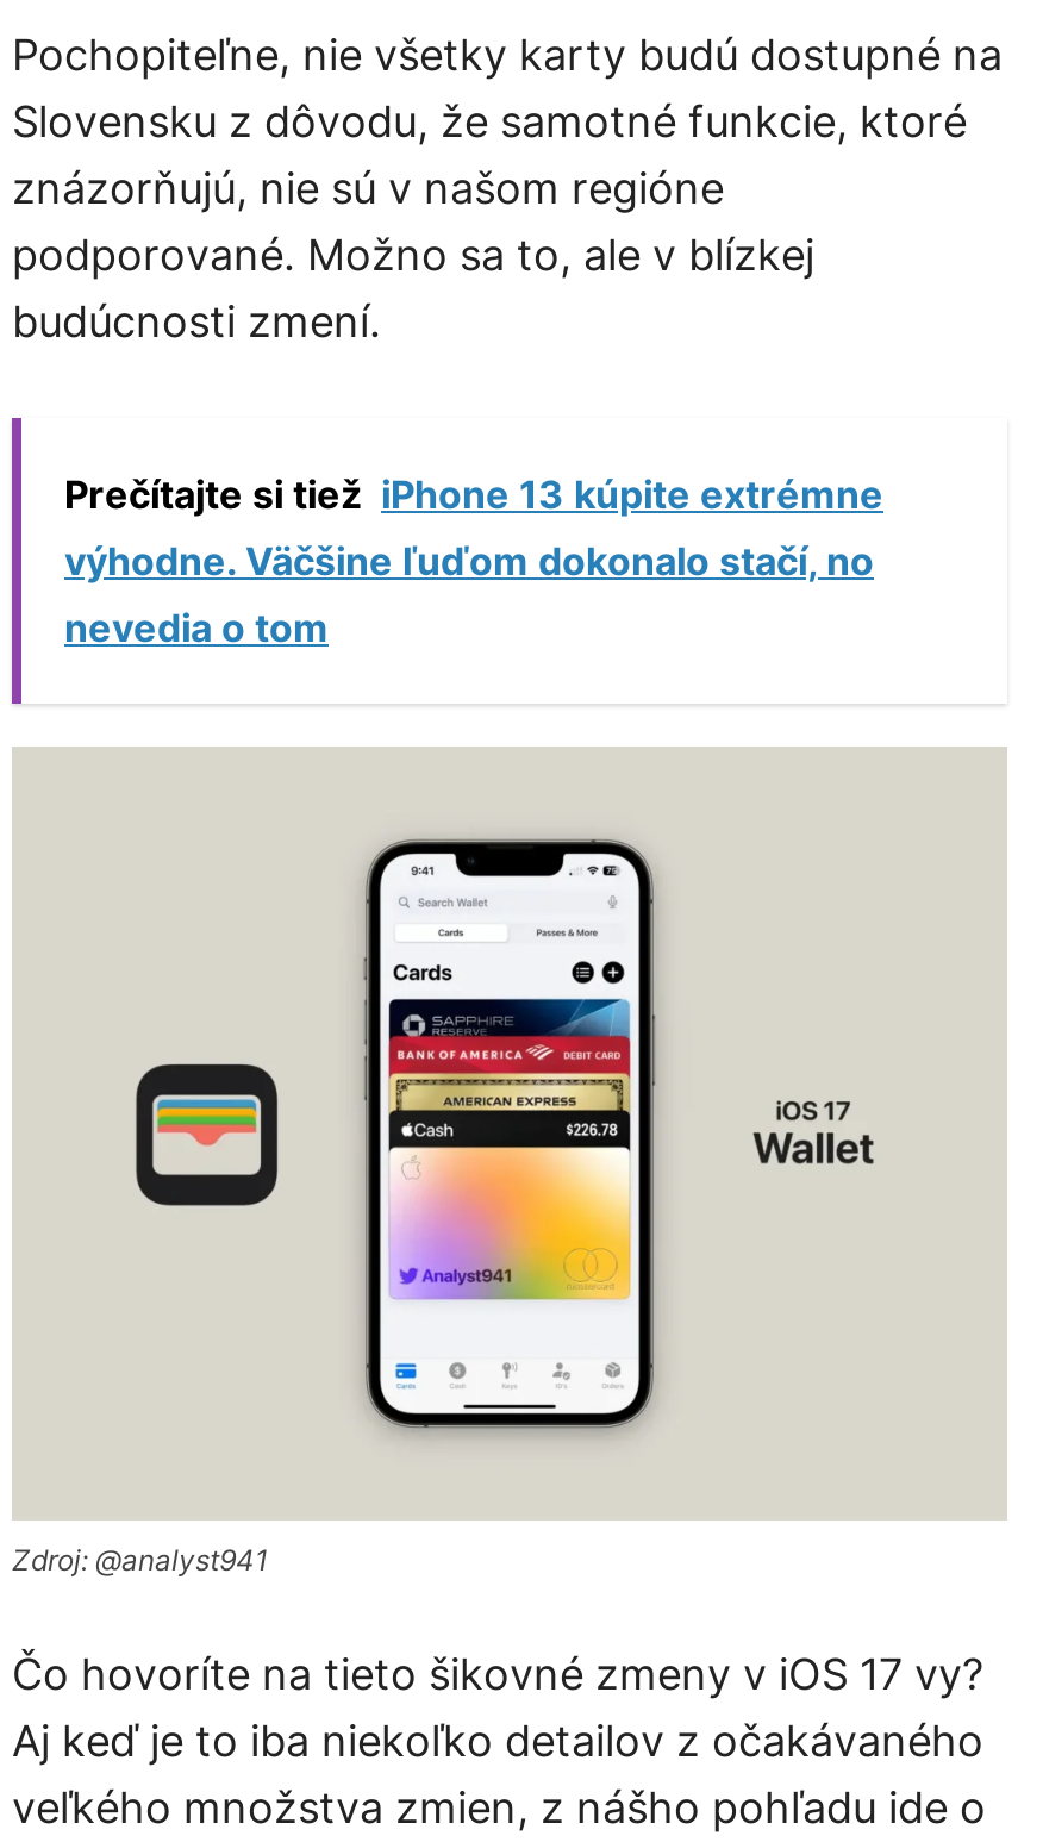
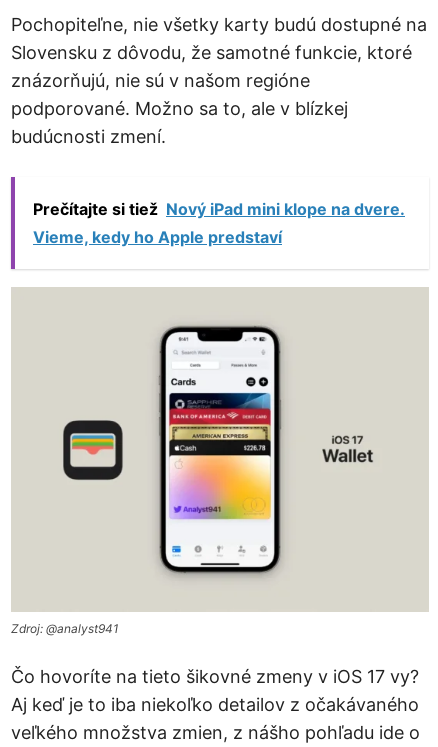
[64,469,883,650] Prečítajte si tiež iPhone 13 kúpite extrémne | výhodne. Väčšine ľuďom dokonalo stačí, no | nevedia o tom -> [33,198,405,246] Prečítajte si tiež Nový iPad mini klope na dvere. | Vieme, kedy ho Apple predstaví

